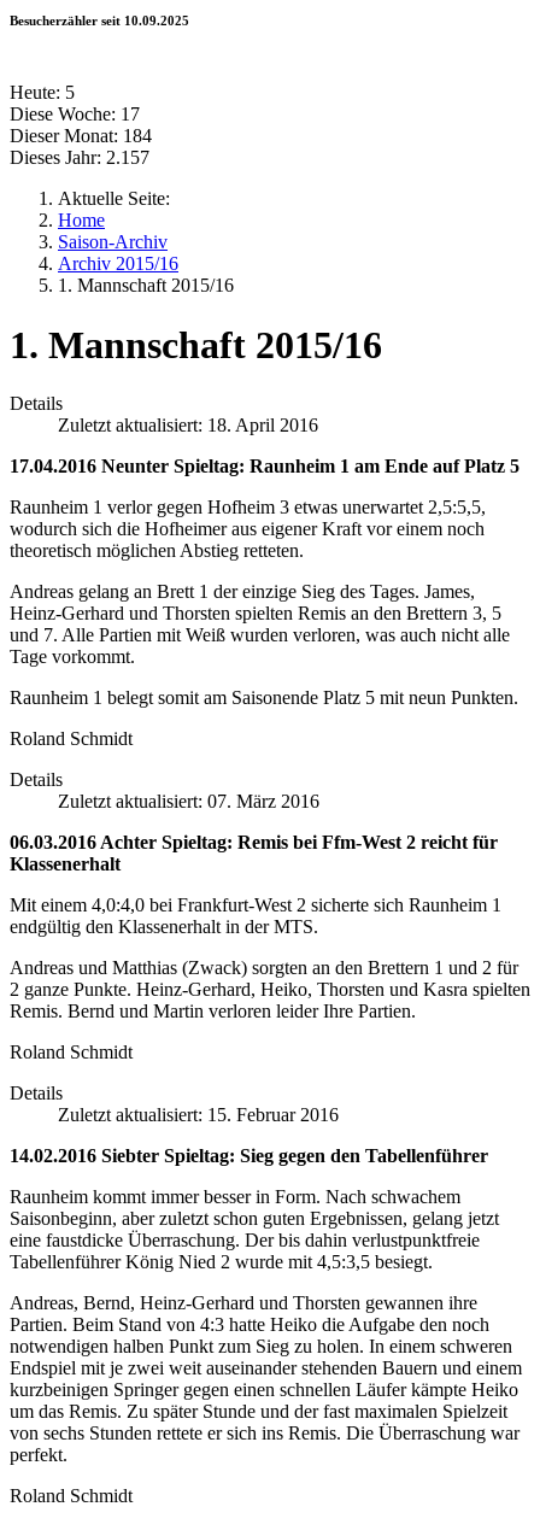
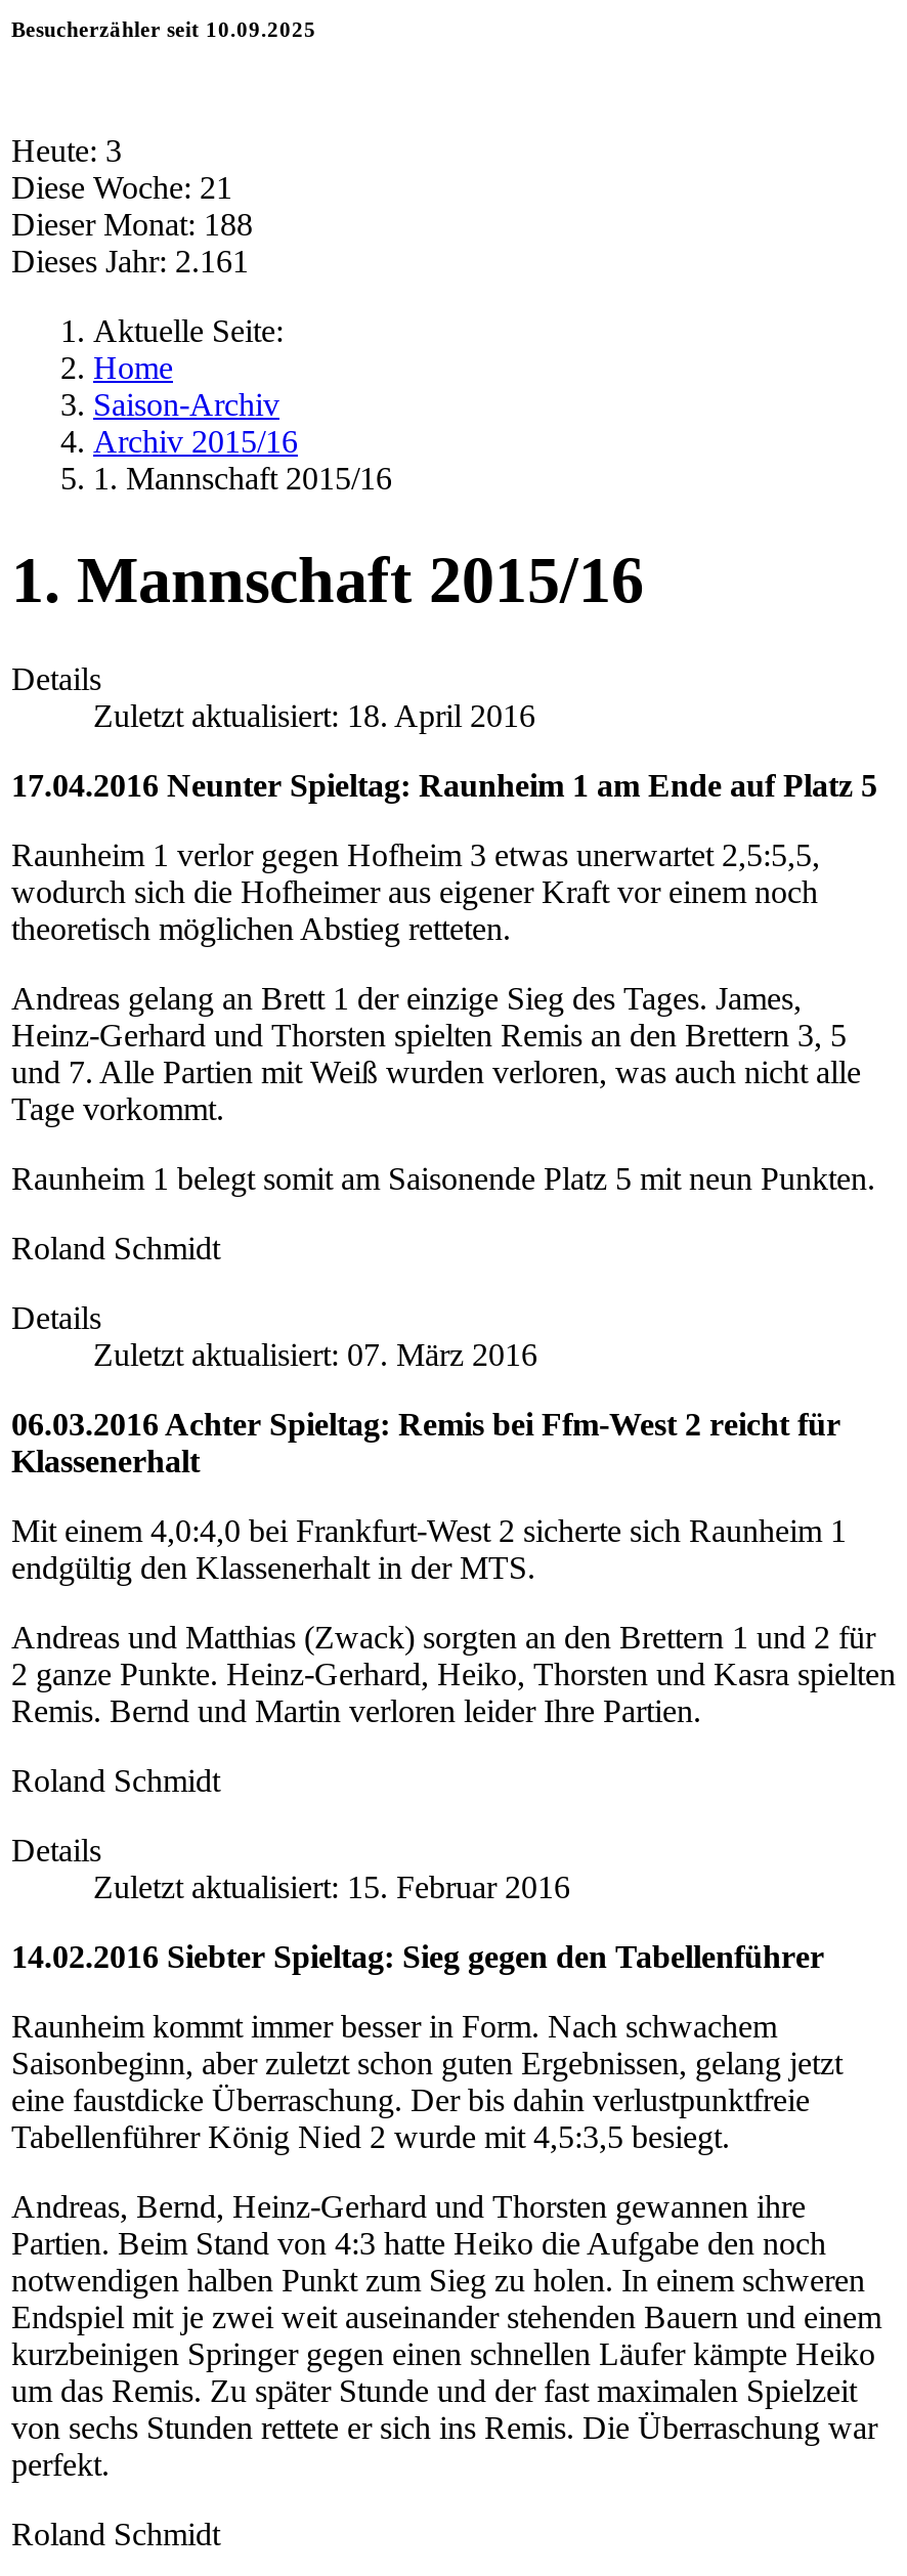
[10,82,75,103] Heute: 5 -> [11,134,122,169] Heute: 3
[10,104,140,125] Diese Woche: 17 -> [11,171,232,206] Diese Woche: 21
[10,126,152,146] Dieser Monat: 184 -> [11,208,253,242] Dieser Monat: 188
[10,148,149,168] Dieses Jahr: 2.157 -> [11,244,249,279] Dieses Jahr: 2.161

